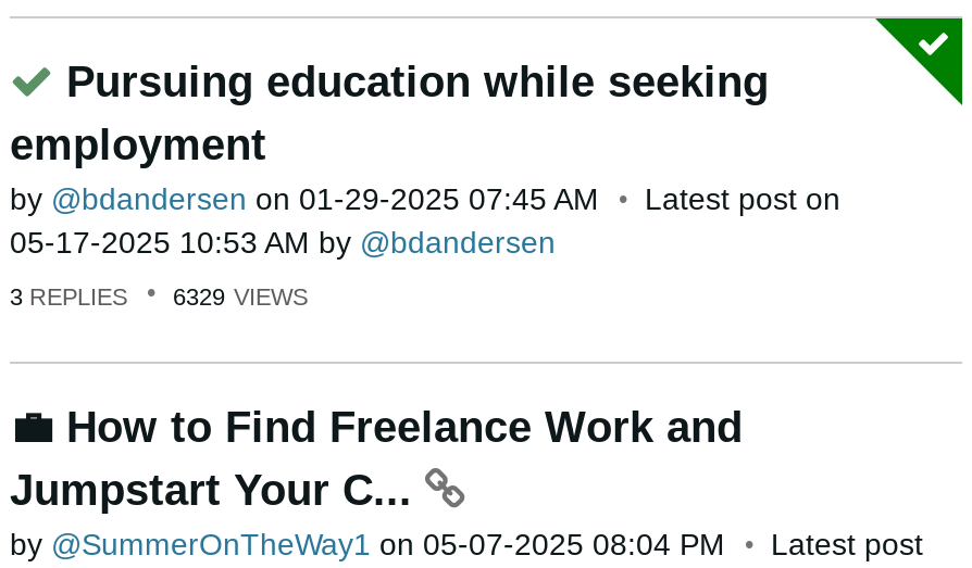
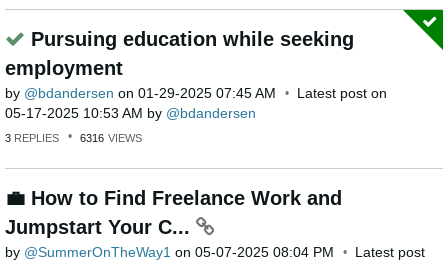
[10,284,308,310] 3 REPLIES 6329 VIEWS -> [5,132,142,144] 3 REPLIES 6316 VIEWS

